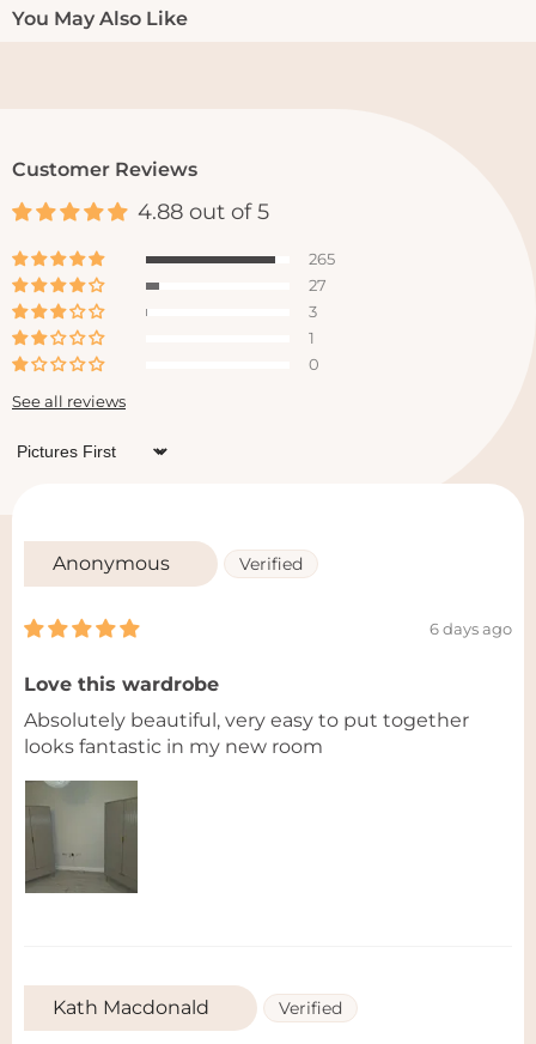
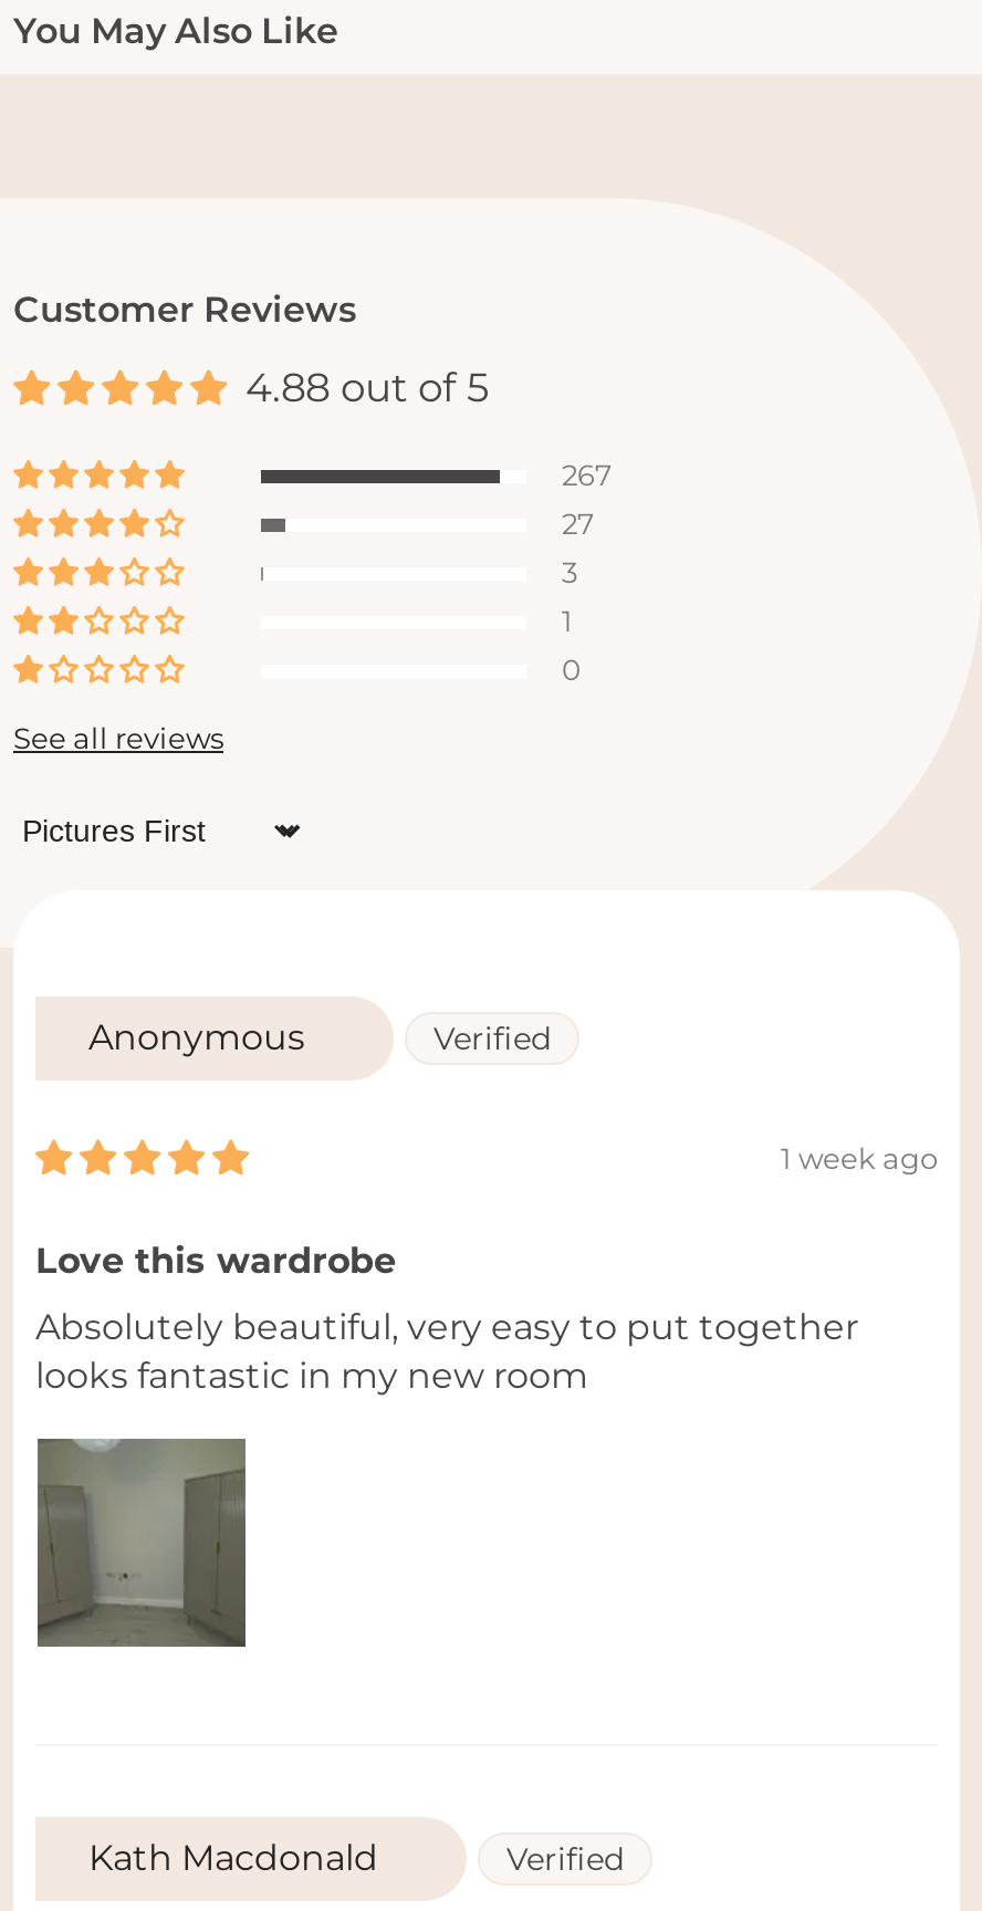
[309,250,335,268] 265 -> [562,459,613,492] 267
[430,620,512,638] 6 days ago -> [781,1142,938,1176] 1 week ago

